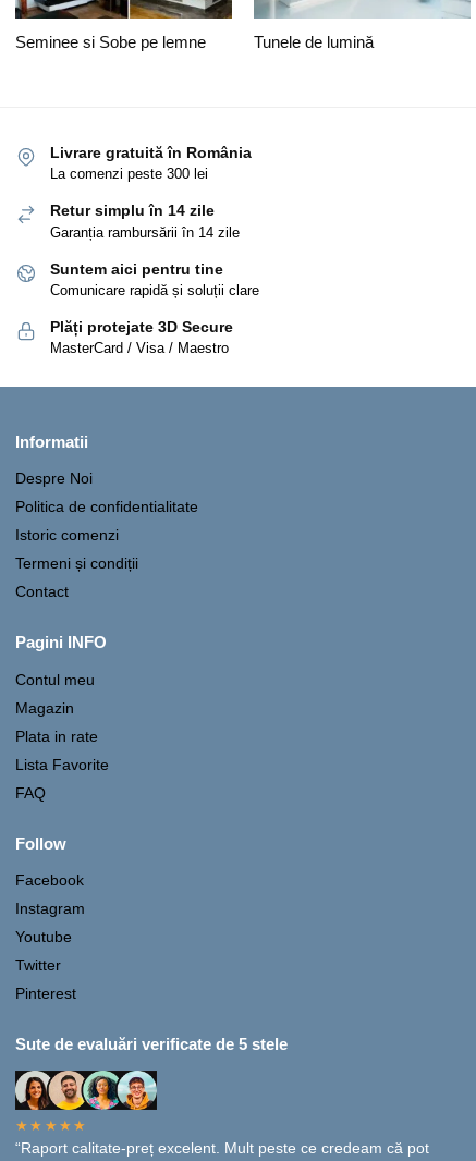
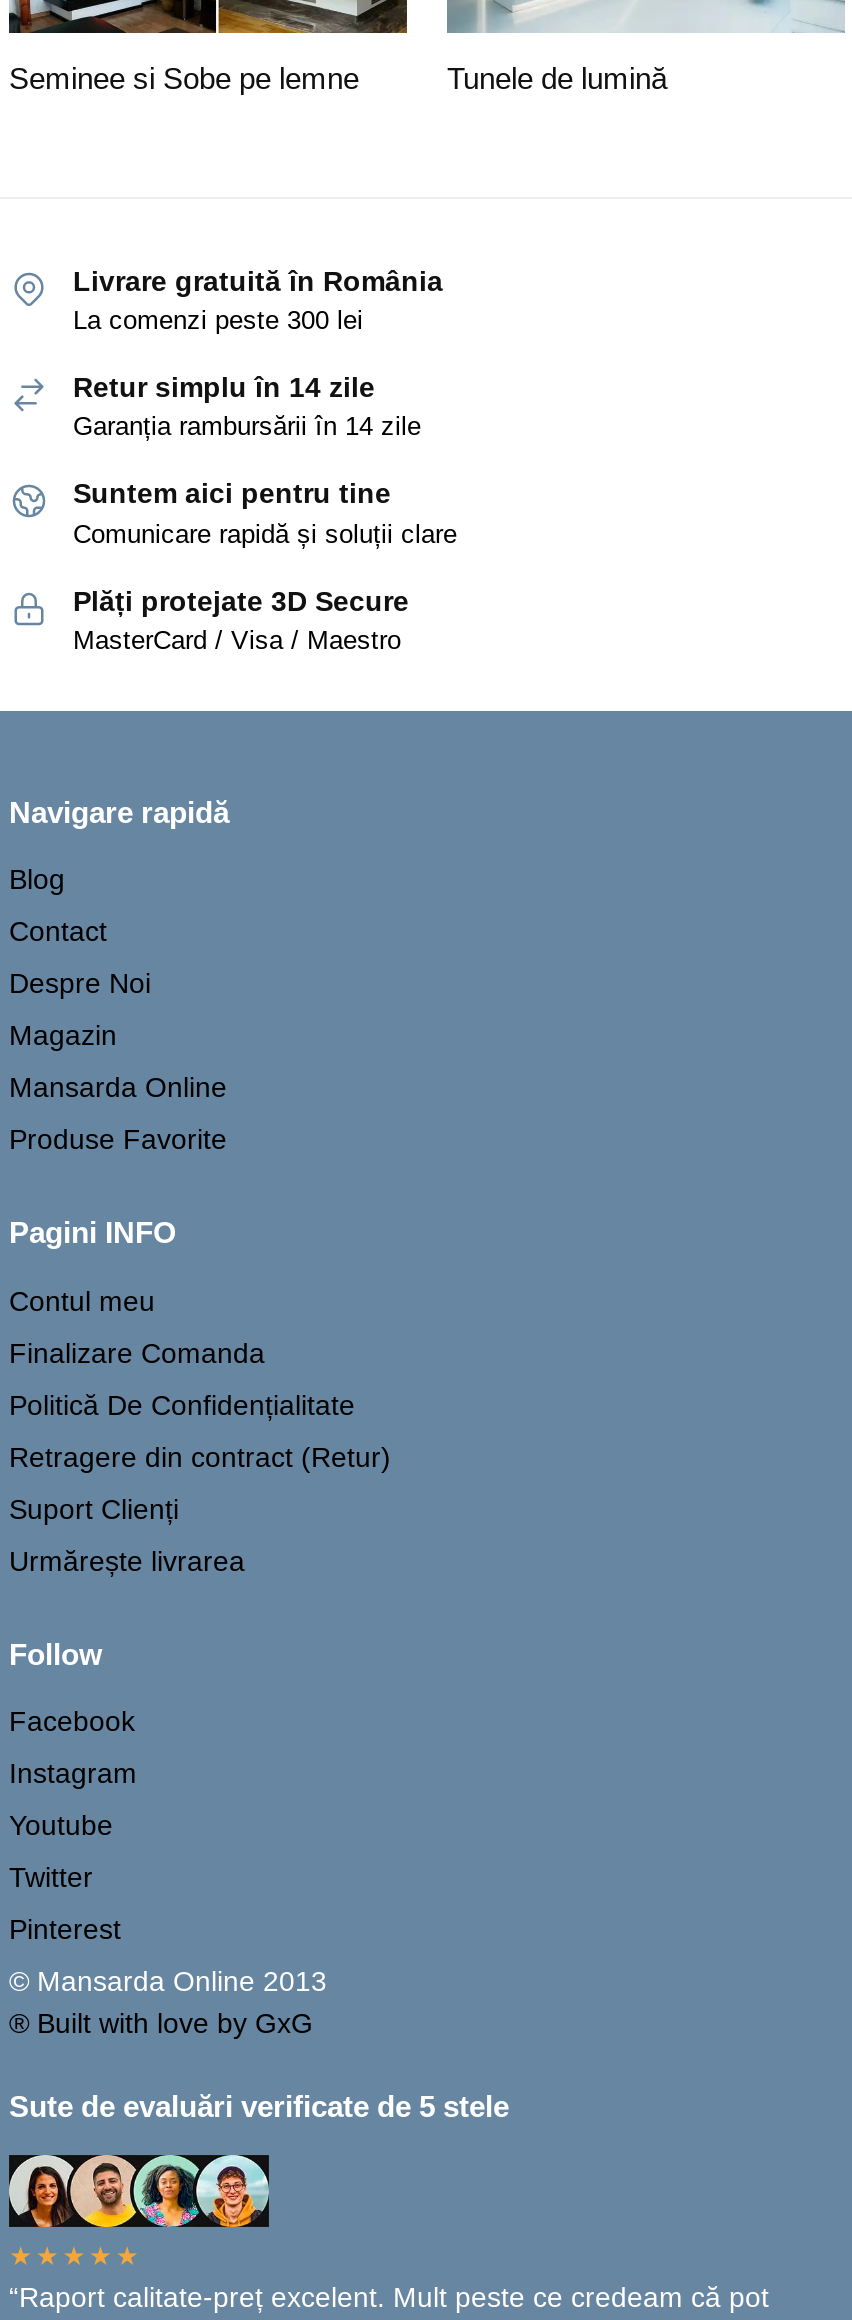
[15,432,88,451] Informatii -> [9,794,229,947] Navigare rapidă | Blog | Contact
[15,498,198,601] Politica de confidentialitate | Istoric comenzi | Termeni și condiții | Contact -> [9,1019,227,1155] Magazin | Mansarda Online | Produse Favorite
[15,699,109,801] Magazin | Plata in rate | Lista Favorite | FAQ -> [9,1336,391,1576] Finalizare Comanda | Politică De Confidențialitate | Retragere din contract (Retur) | Suport Clienți | Urmărește livrarea
none -> [9,1965,327,2039] © Mansarda Online 2013 | ® Built with love by GxG

